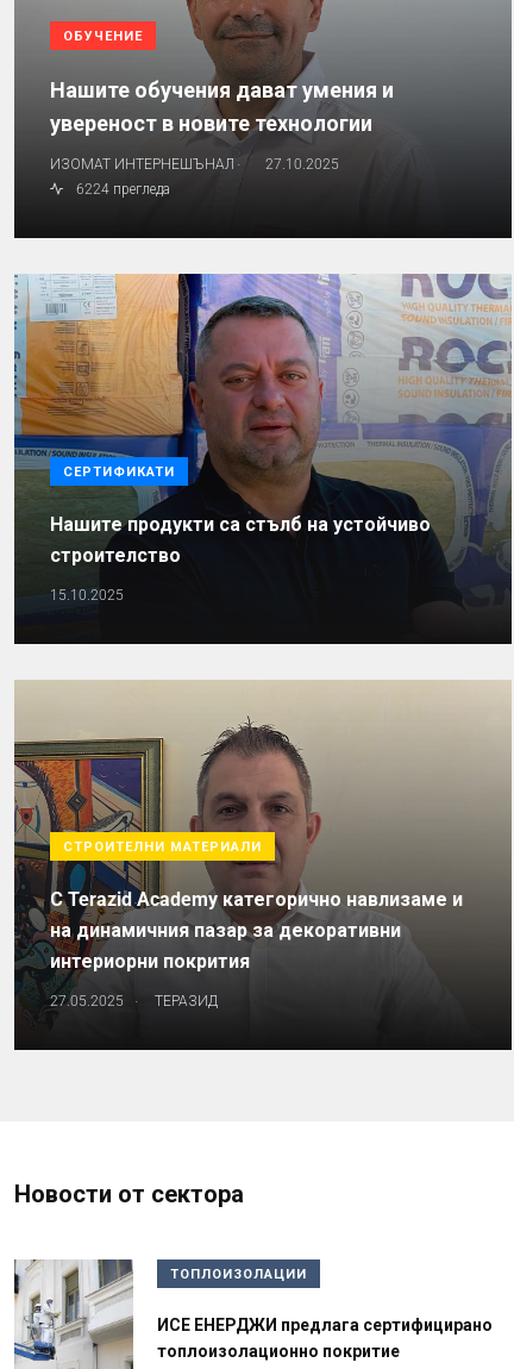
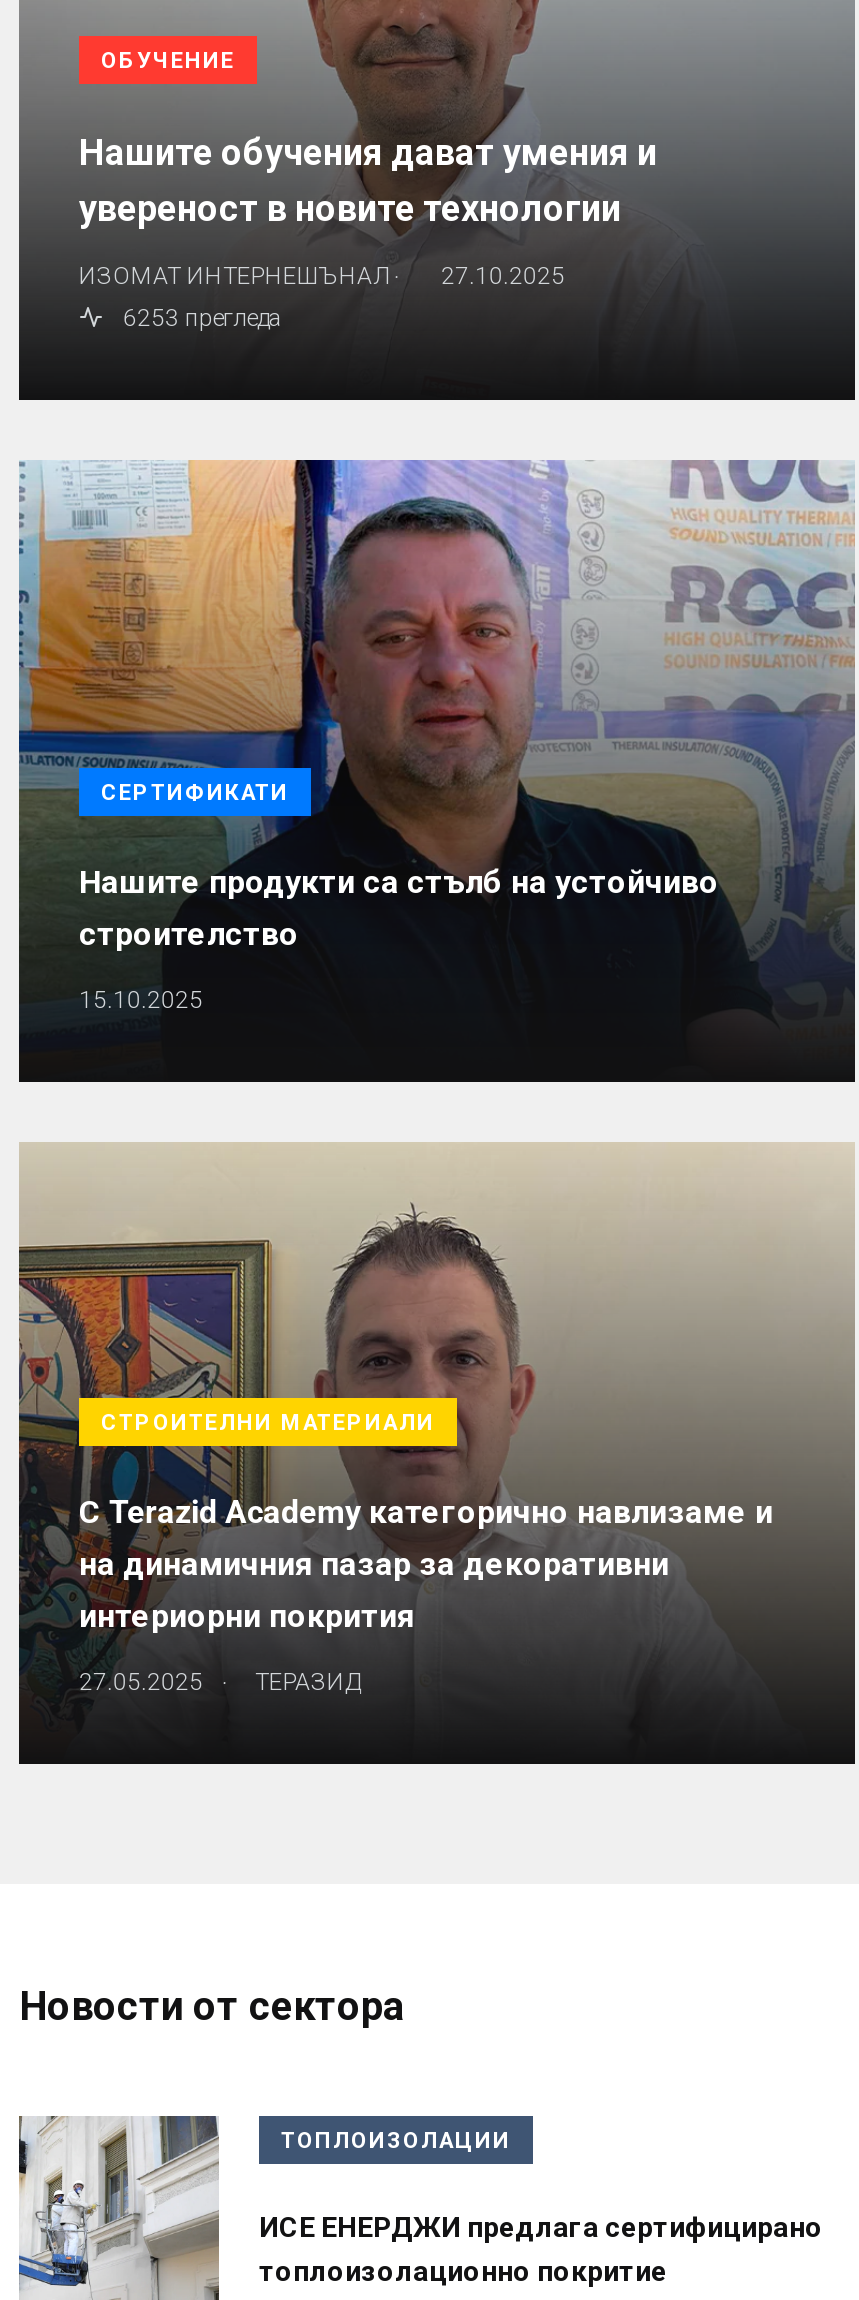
[76,182,170,198] 6224 прегледа -> [123,305,281,333] 6253 прегледа

